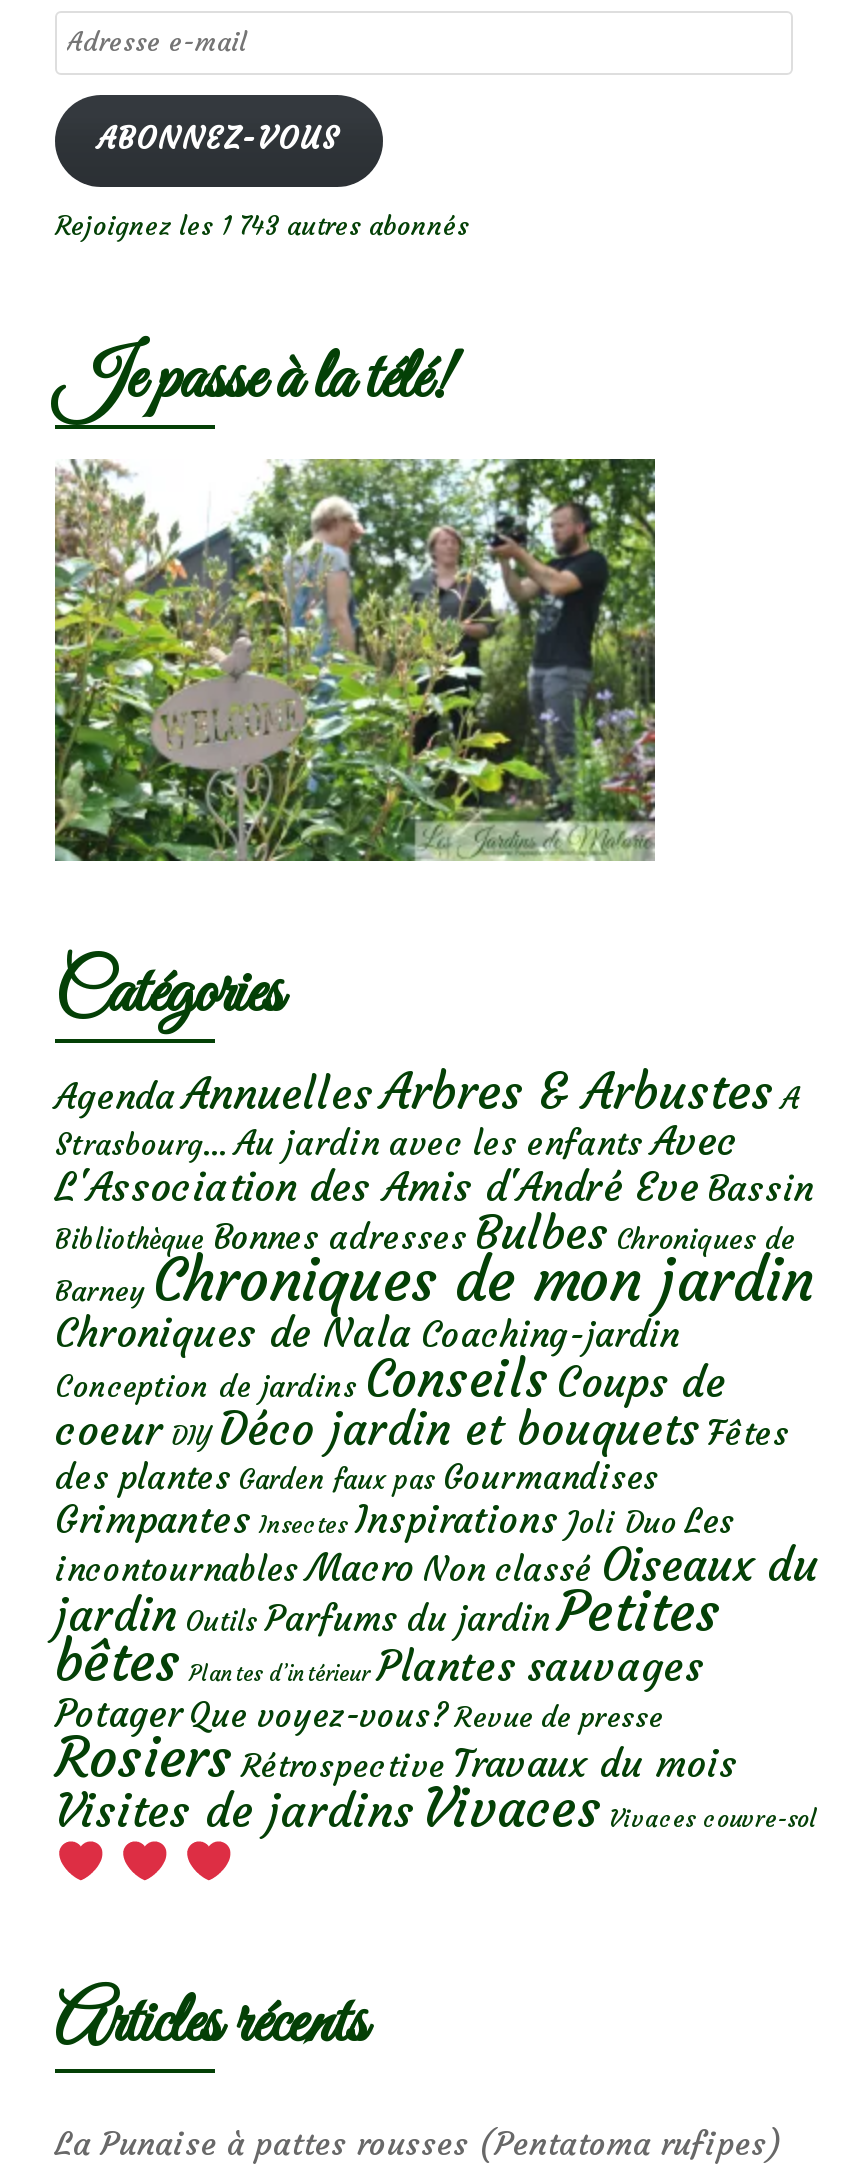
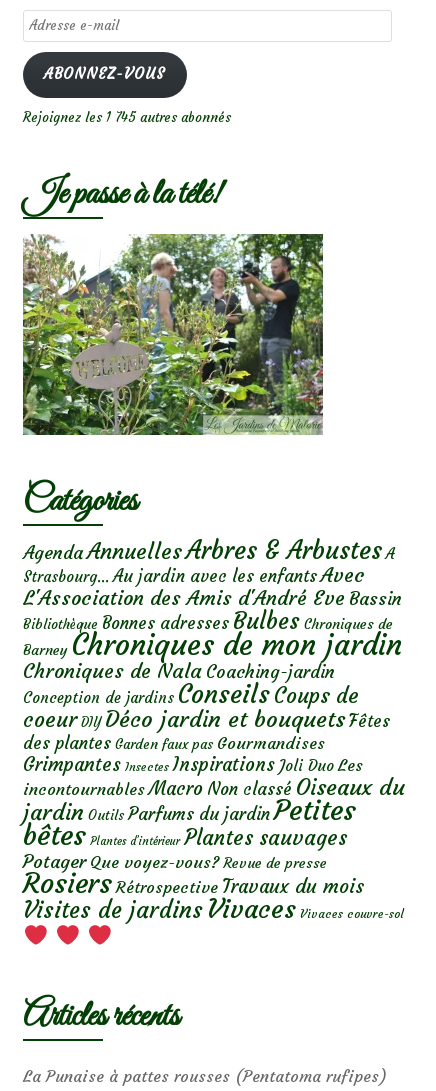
[55,209,469,243] Rejoignez les 1 743 autres abonnés -> [23,109,231,126] Rejoignez les 1 745 autres abonnés

